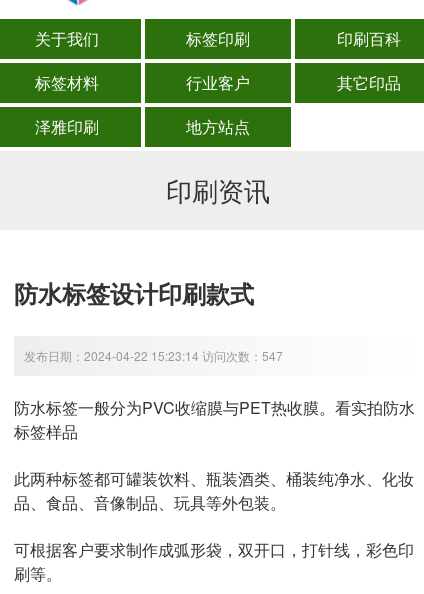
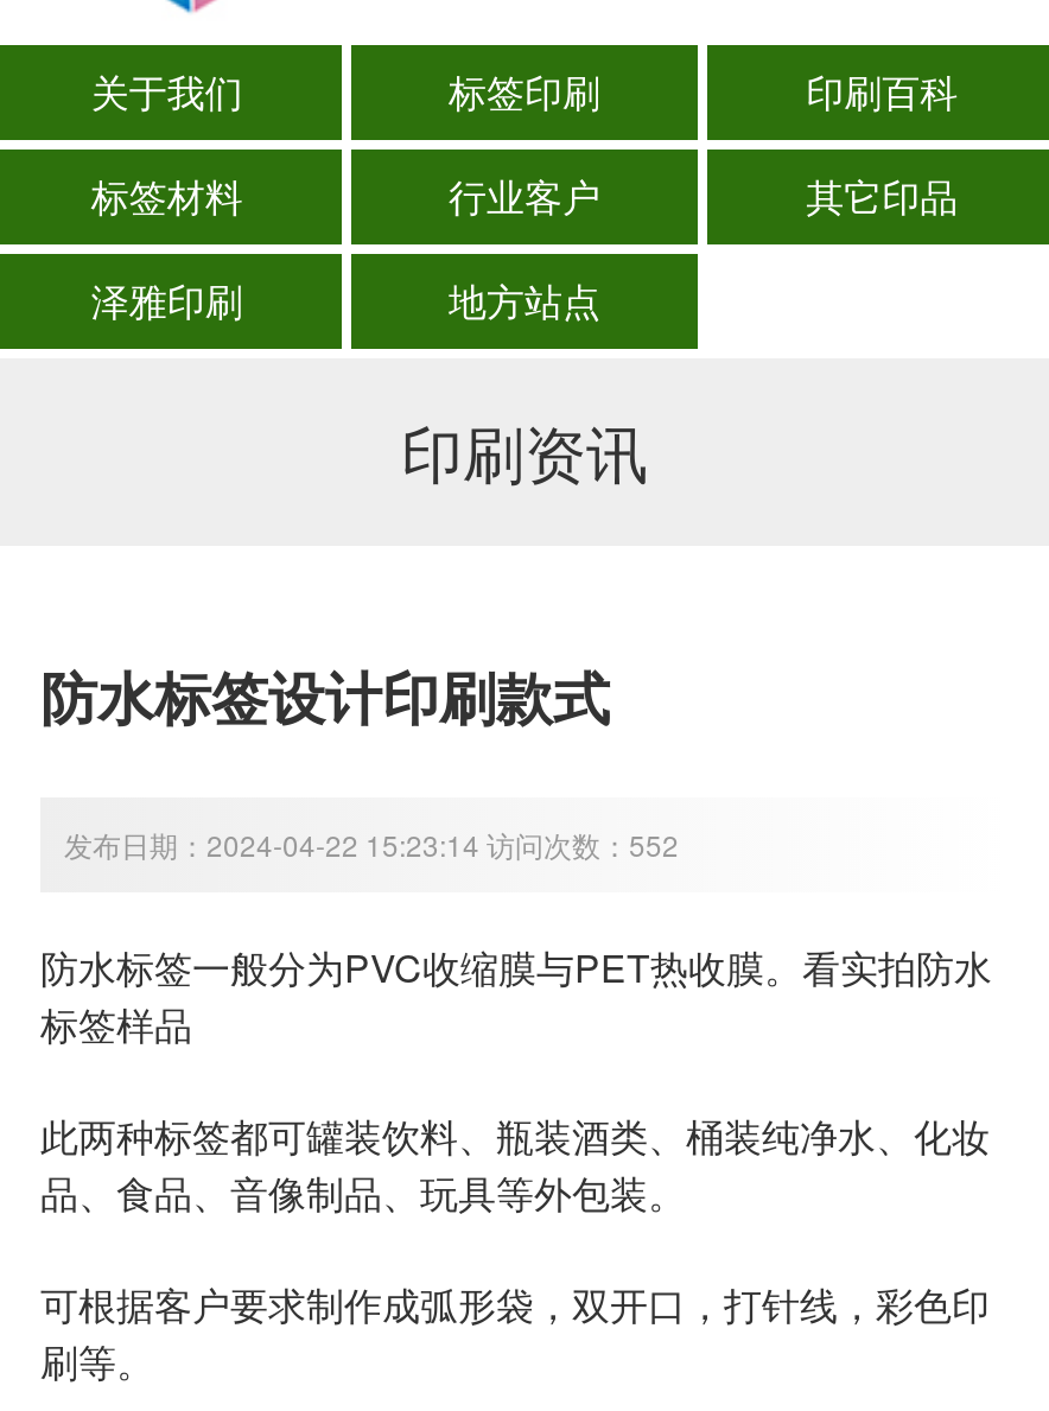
[24,347,283,364] 发布日期：2024-04-22 15:23:14 访问次数：547 -> [64,824,679,864] 发布日期：2024-04-22 15:23:14 访问次数：552

